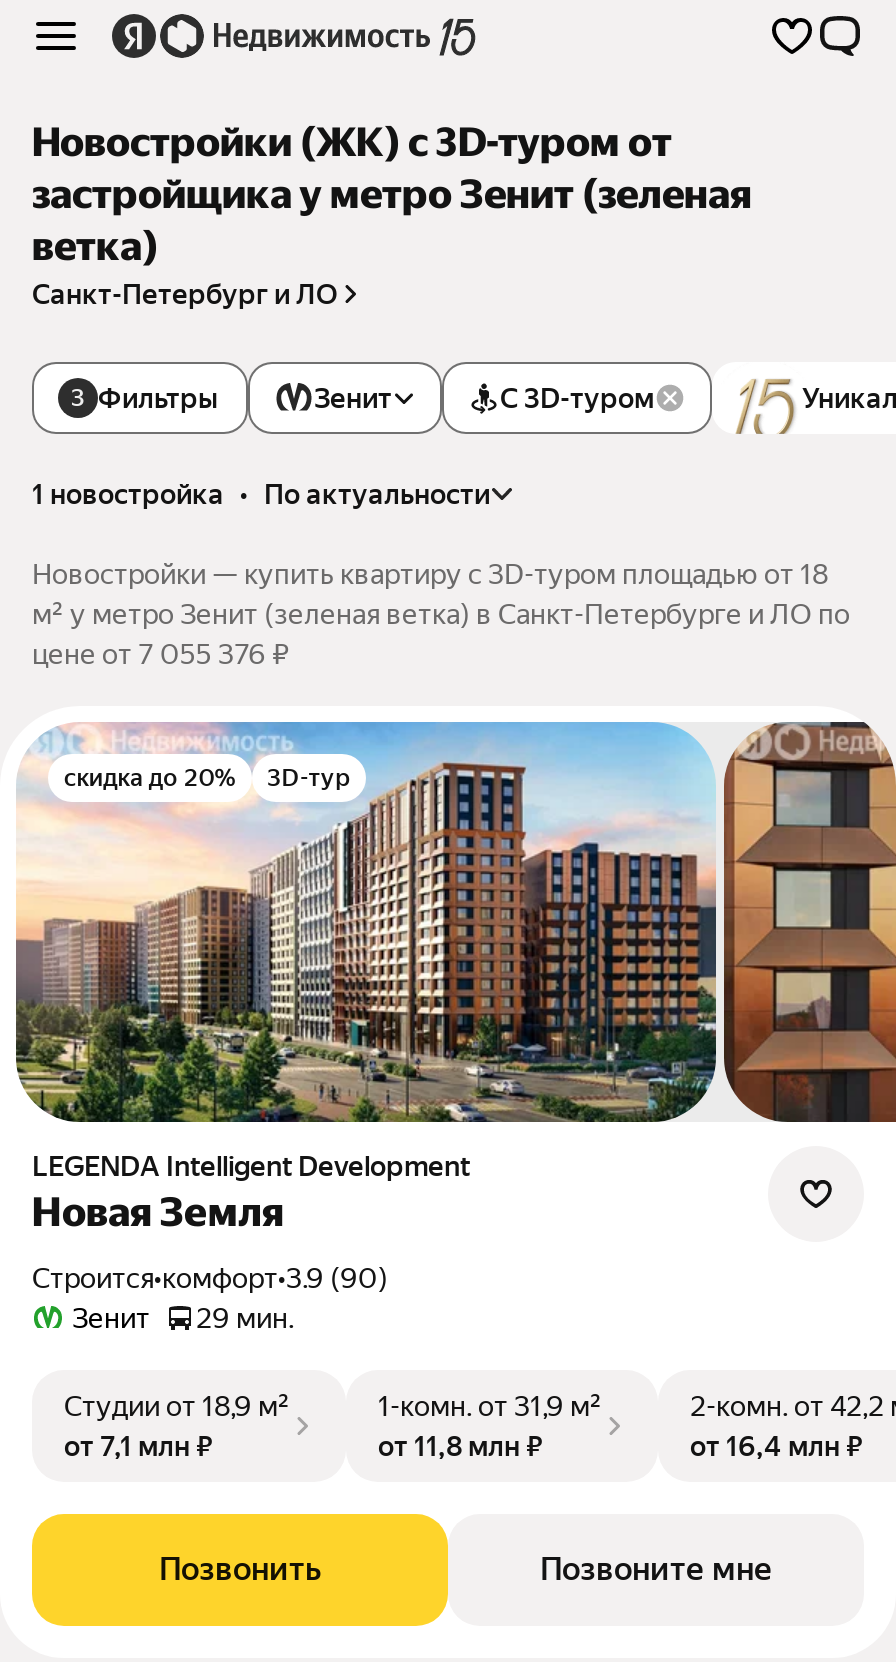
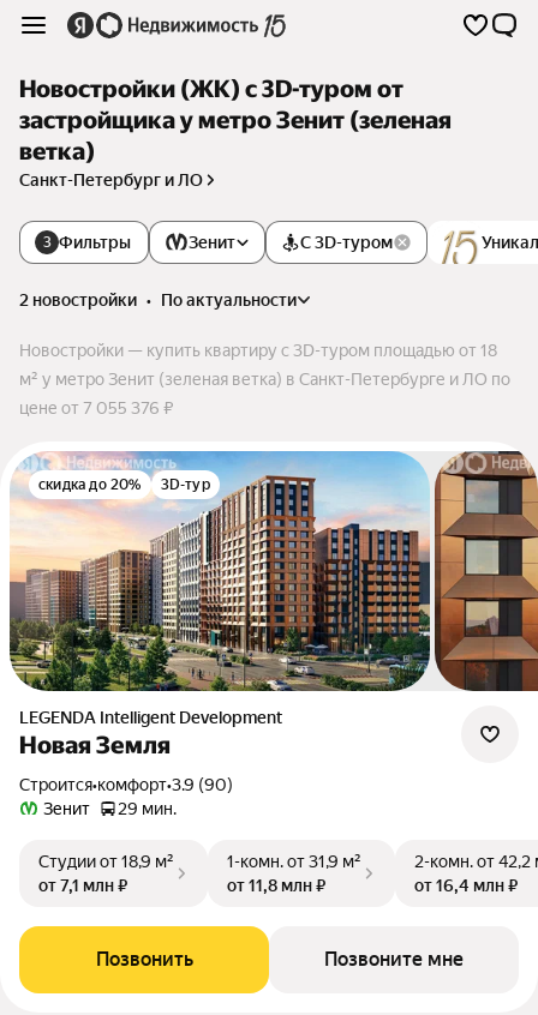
[32,478,490,510] 1 новостройка • по актуальности -> [19,291,297,310] 2 новостройки • по актуальности

